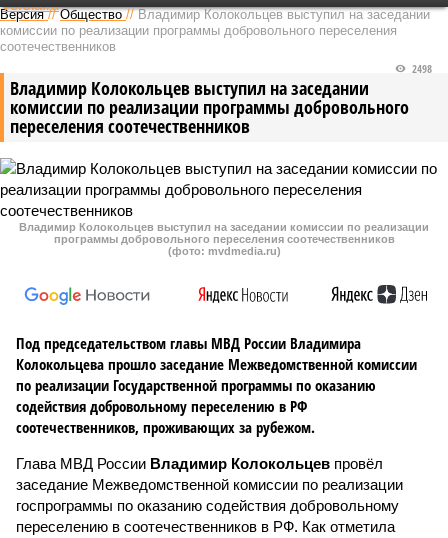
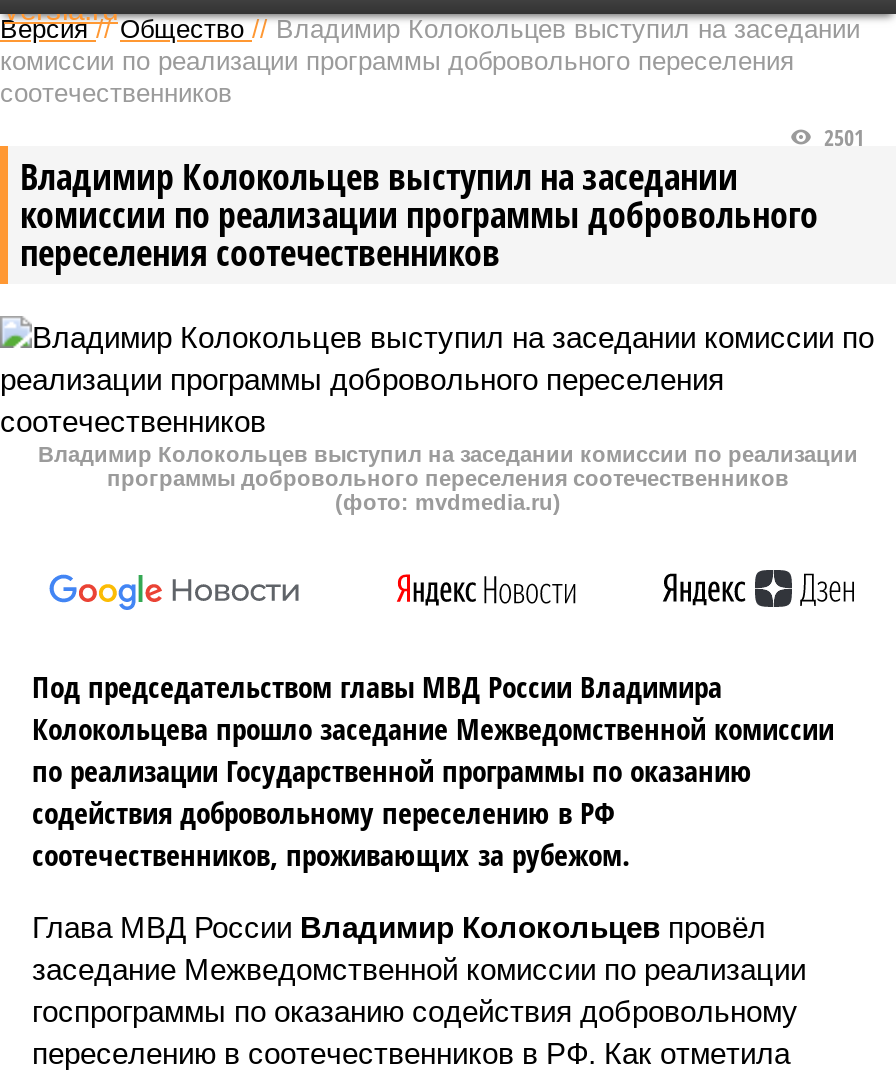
[409,61,432,76] 2498 -> [818,122,864,152] 2501

